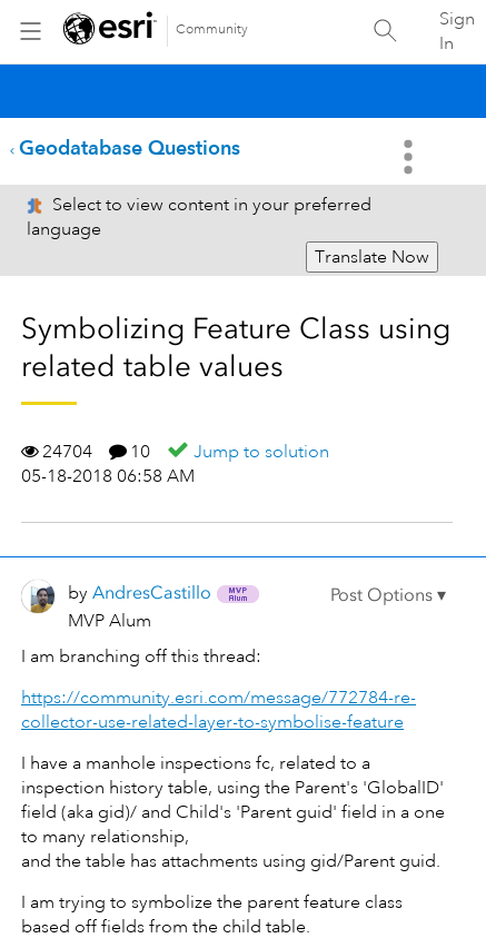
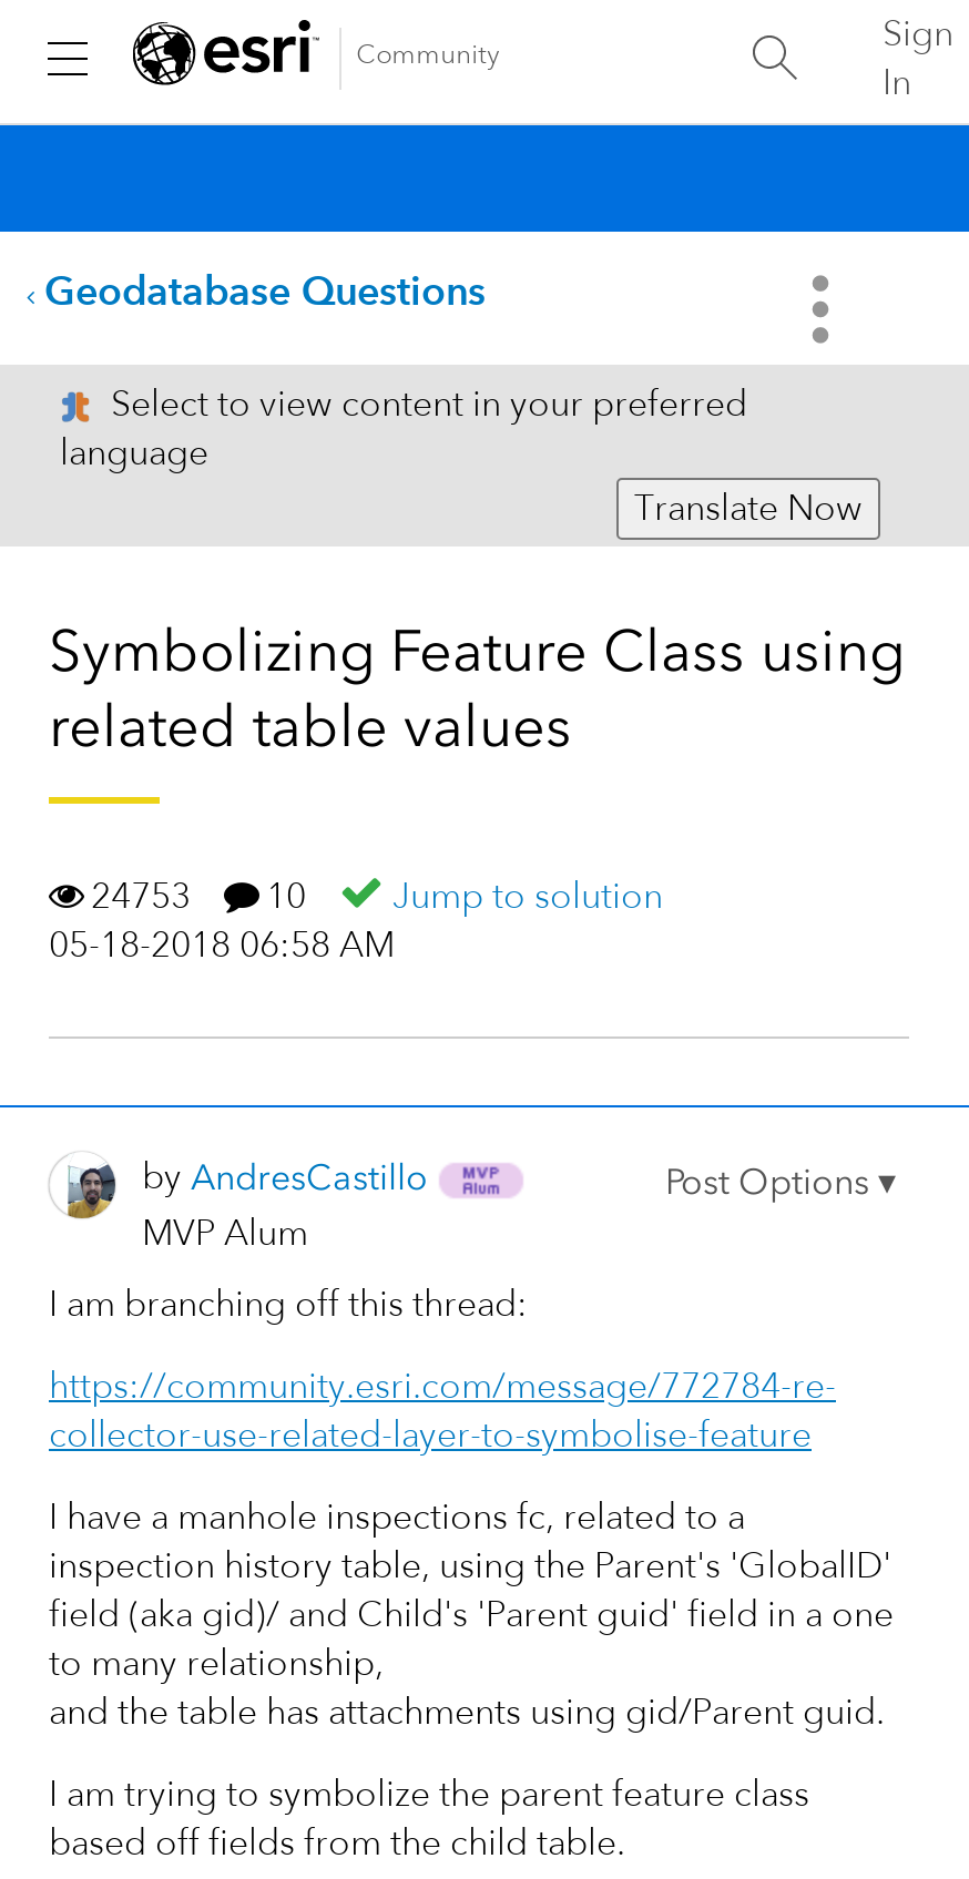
[42,441,329,463] 24704 10 Jump to solution -> [91,875,663,919] 24753 10 Jump to solution

